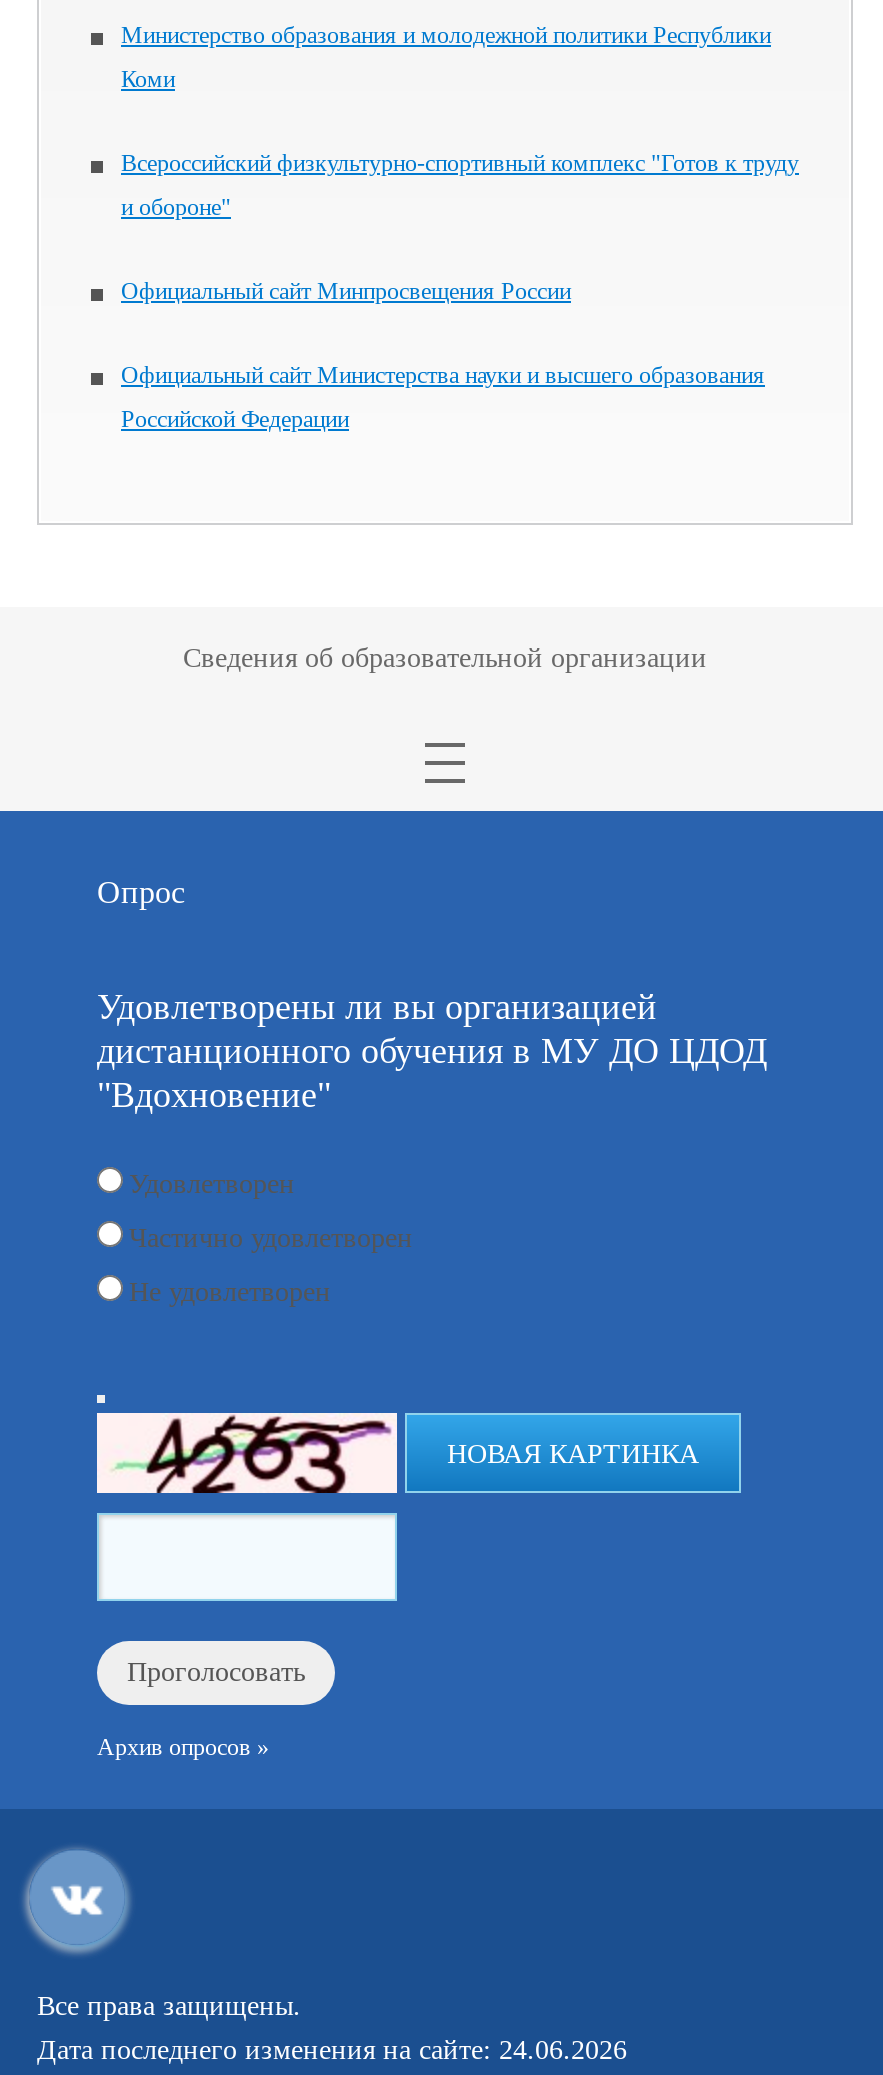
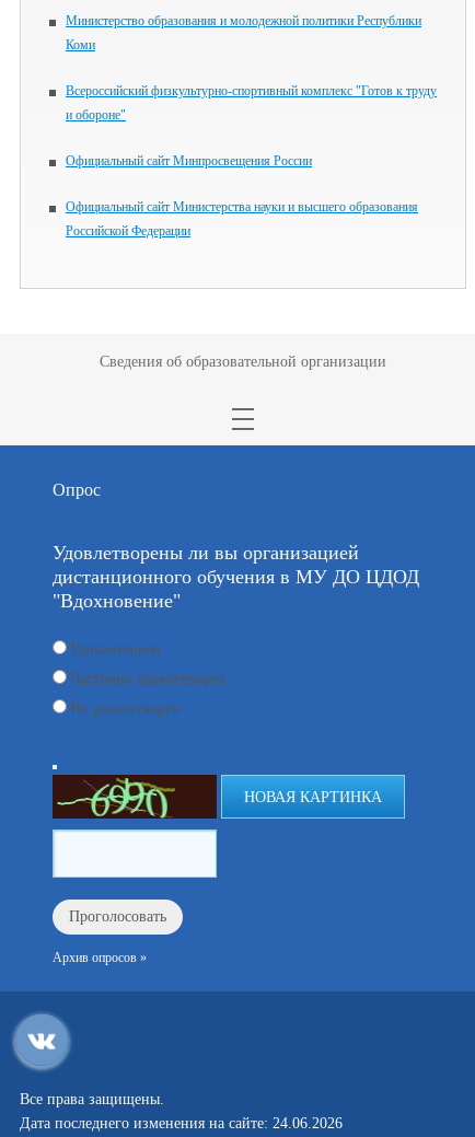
[95,1411,399,1495] [image] -> [51,774,218,820] [image]

